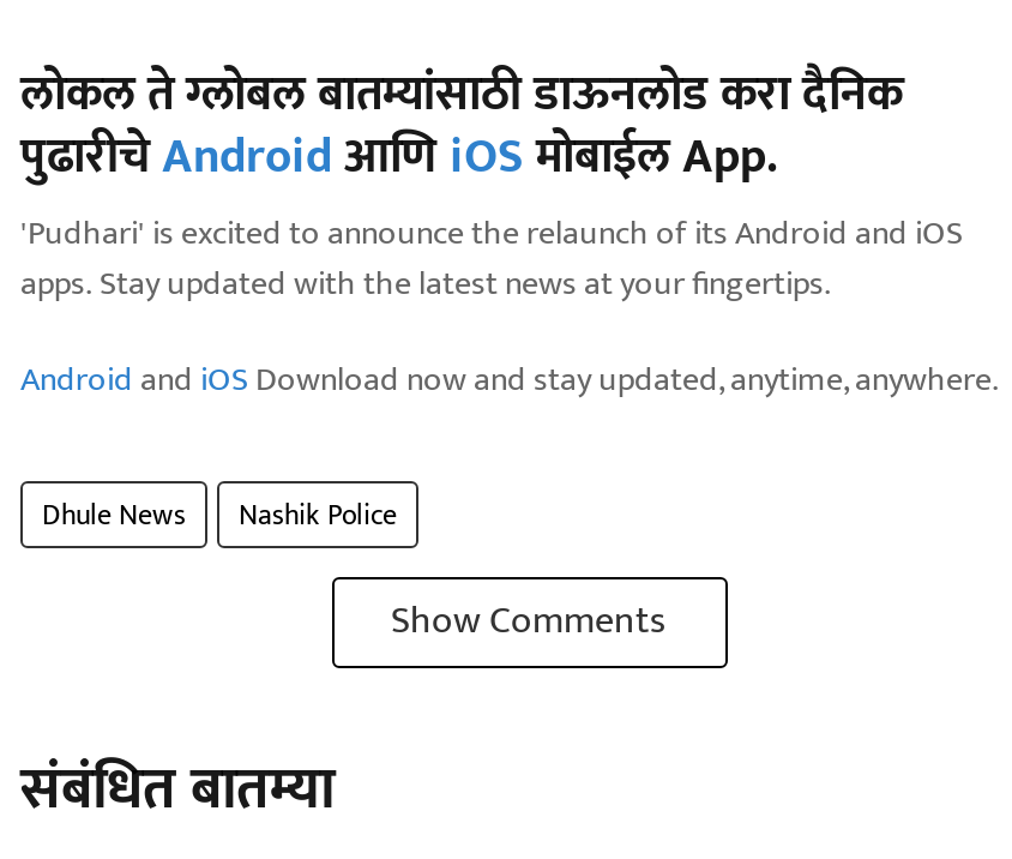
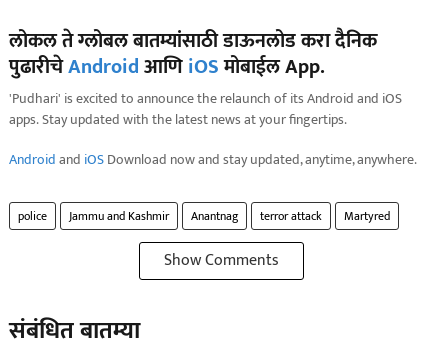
[42,490,397,538] Dhule News | Nashik Police -> [18,206,390,226] police | Jammu and Kashmir | Anantnag | terror attack | Martyred

